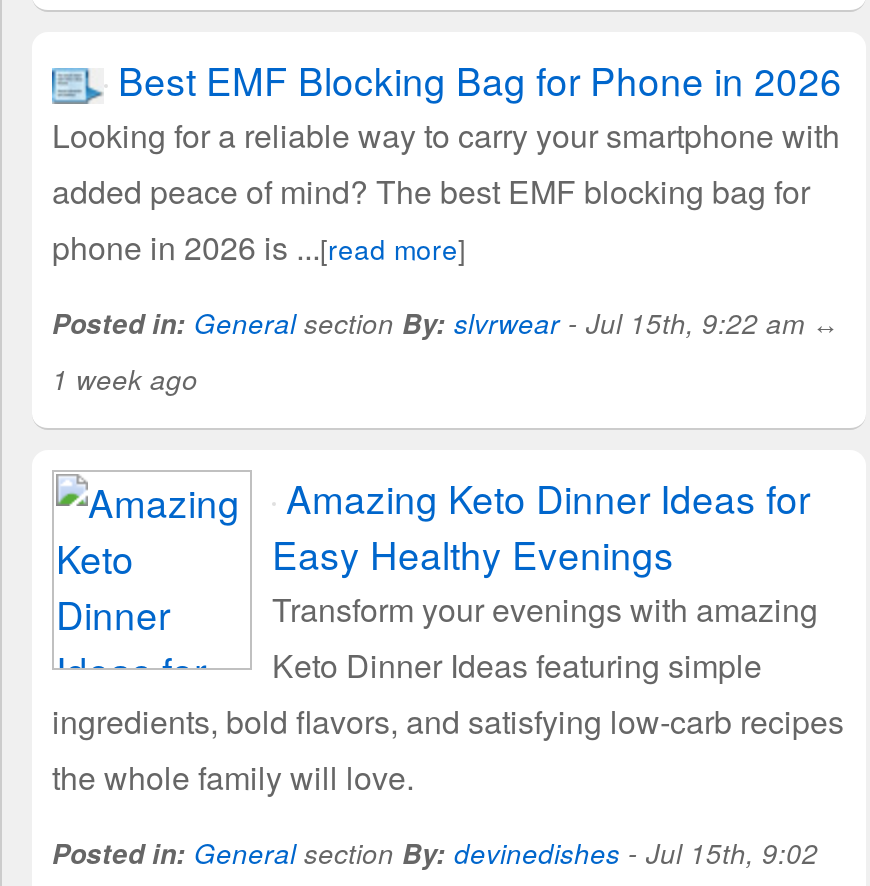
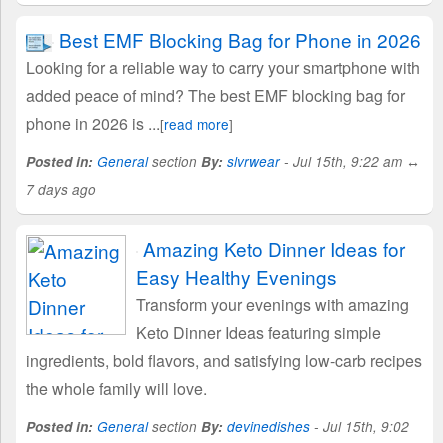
[52,360,198,398] 1 week ago -> [26,180,96,199] 7 days ago

